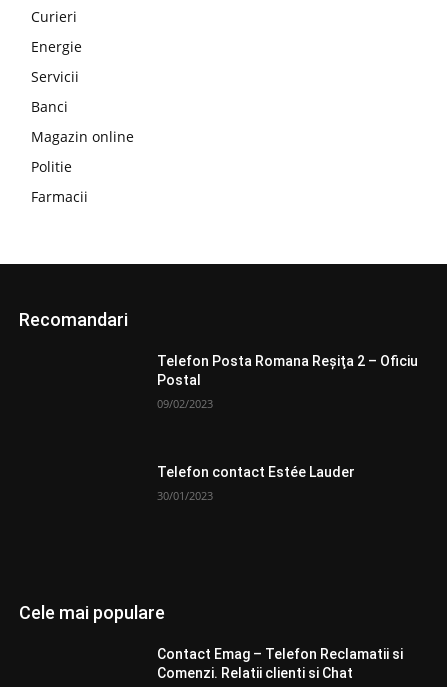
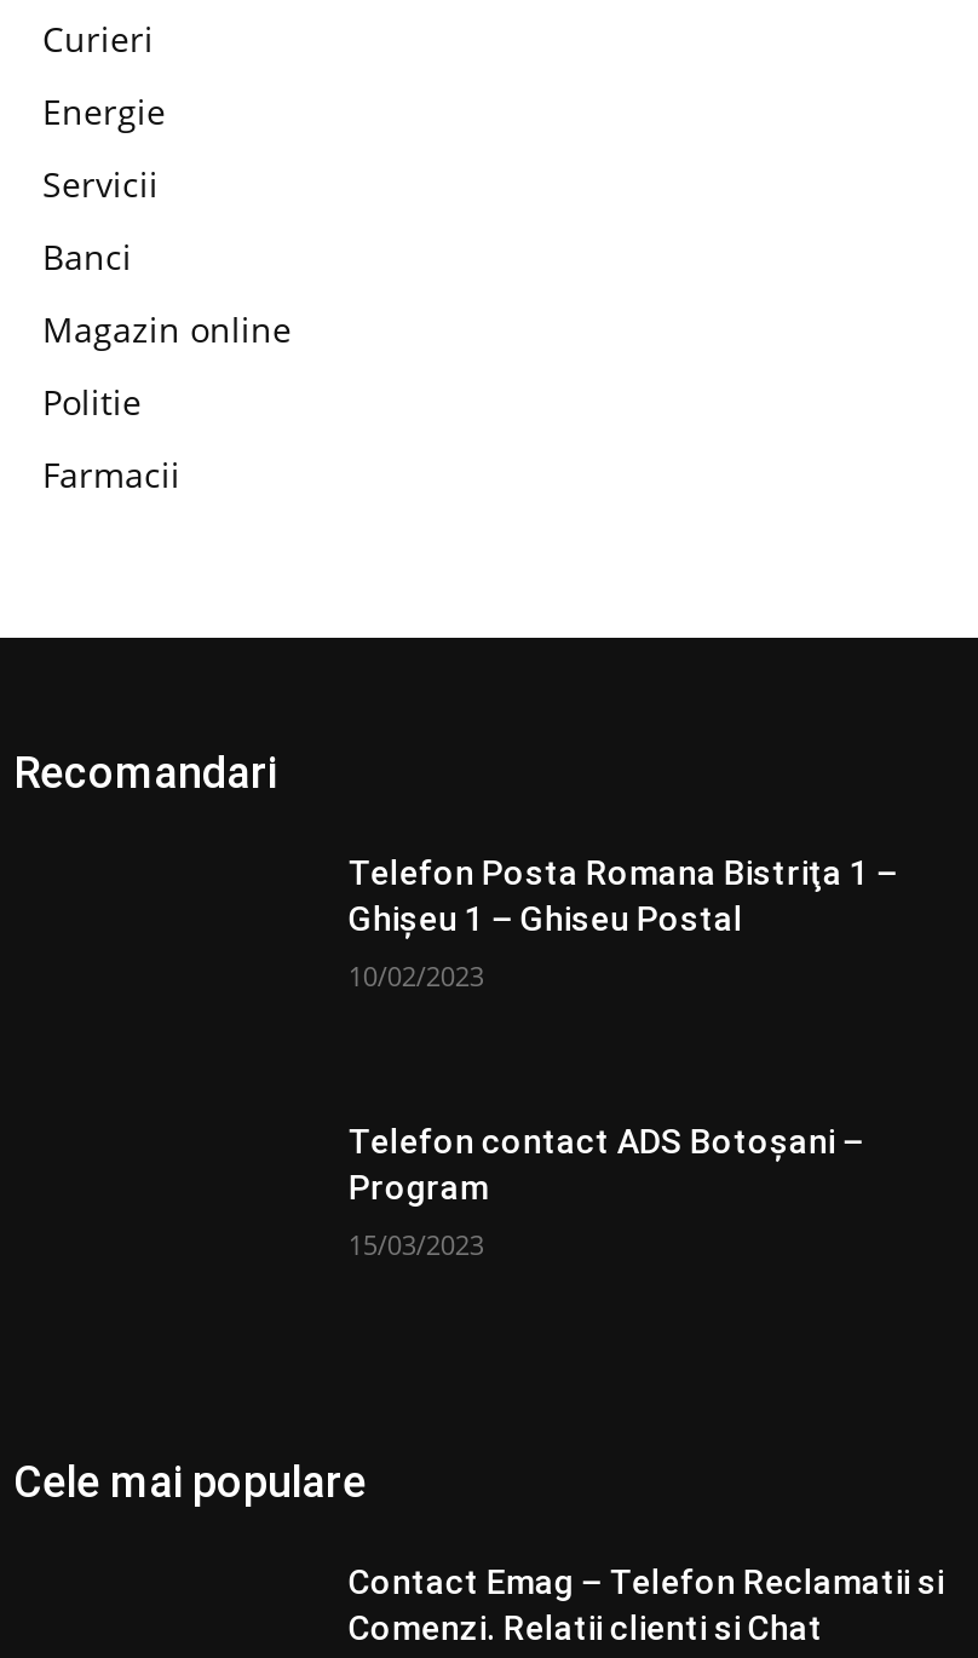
[157,352,418,387] Telefon Posta Romana Reşiţa 2 – Oficiu | Postal -> [348,852,898,937] Telefon Posta Romana Bistriţa 1 – | Ghişeu 1 – Ghiseu Postal
[157,395,213,410] 09/02/2023 -> [348,956,484,992] 10/02/2023
[157,464,355,480] Telefon contact Estée Lauder -> [348,1122,864,1207] Telefon contact ADS Botoşani – | Program
[157,488,213,503] 30/01/2023 -> [348,1226,484,1263] 15/03/2023

